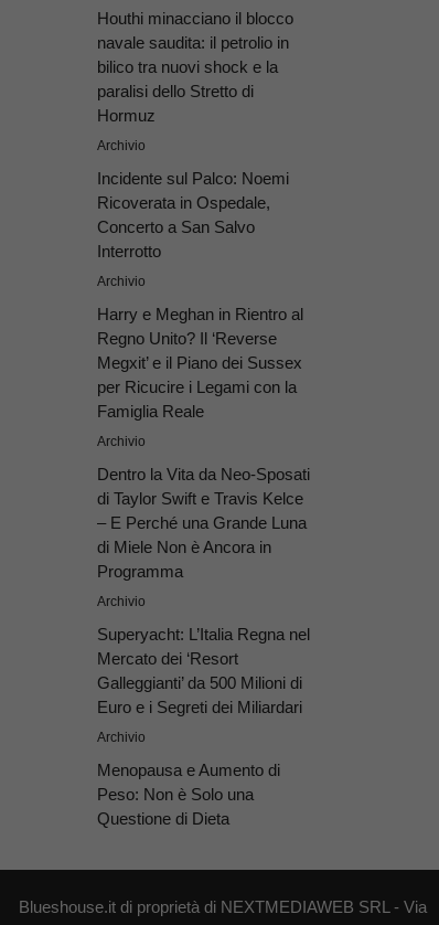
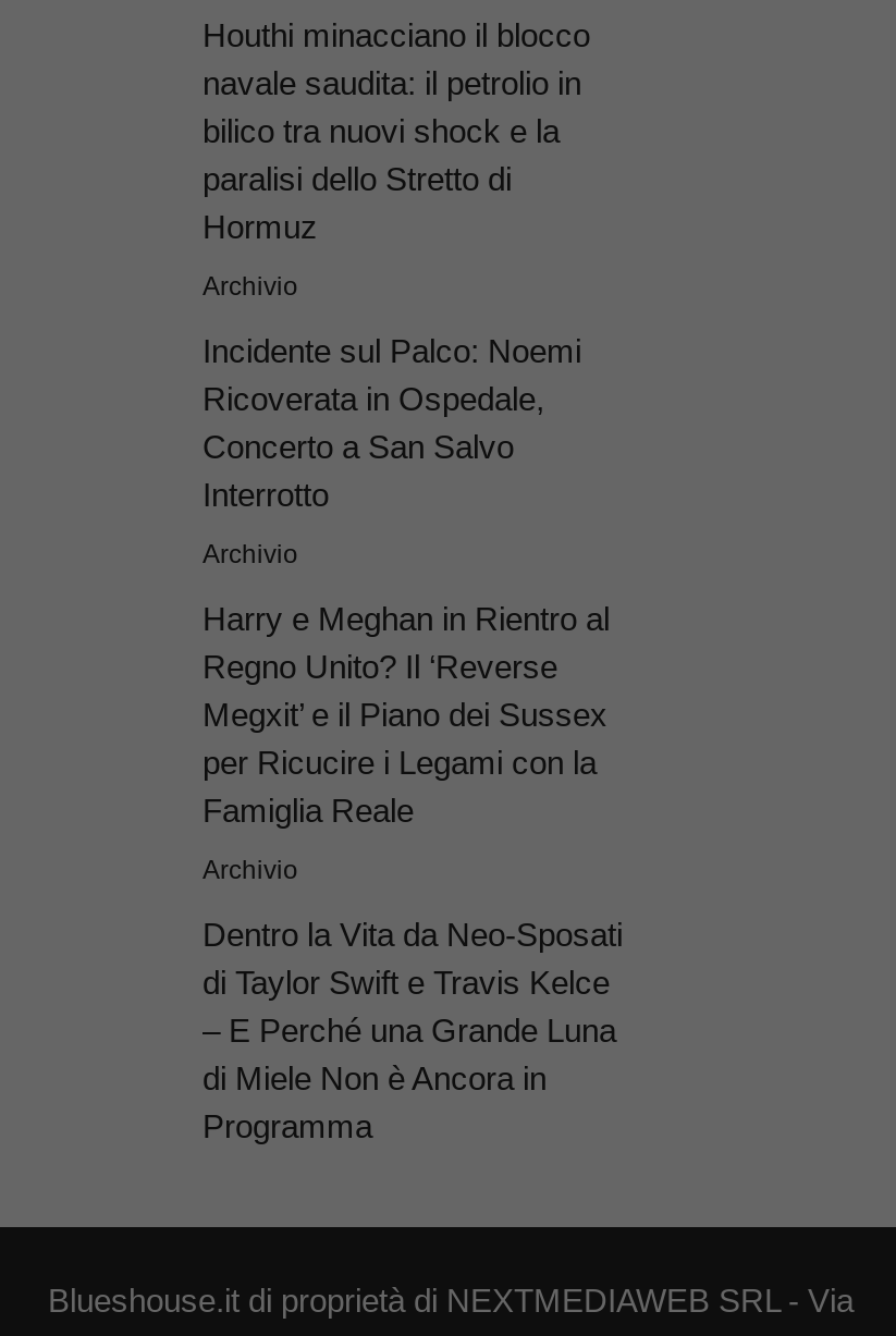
[97,594,310,828] Archivio | Superyacht: L’Italia Regna nel | Mercato dei ‘Resort | Galleggianti’ da 500 Milioni di | Euro e i Segreti dei Miliardari | Archivio | Menopausa e Aumento di | Peso: Non è Solo una | Questione di Dieta -> none

